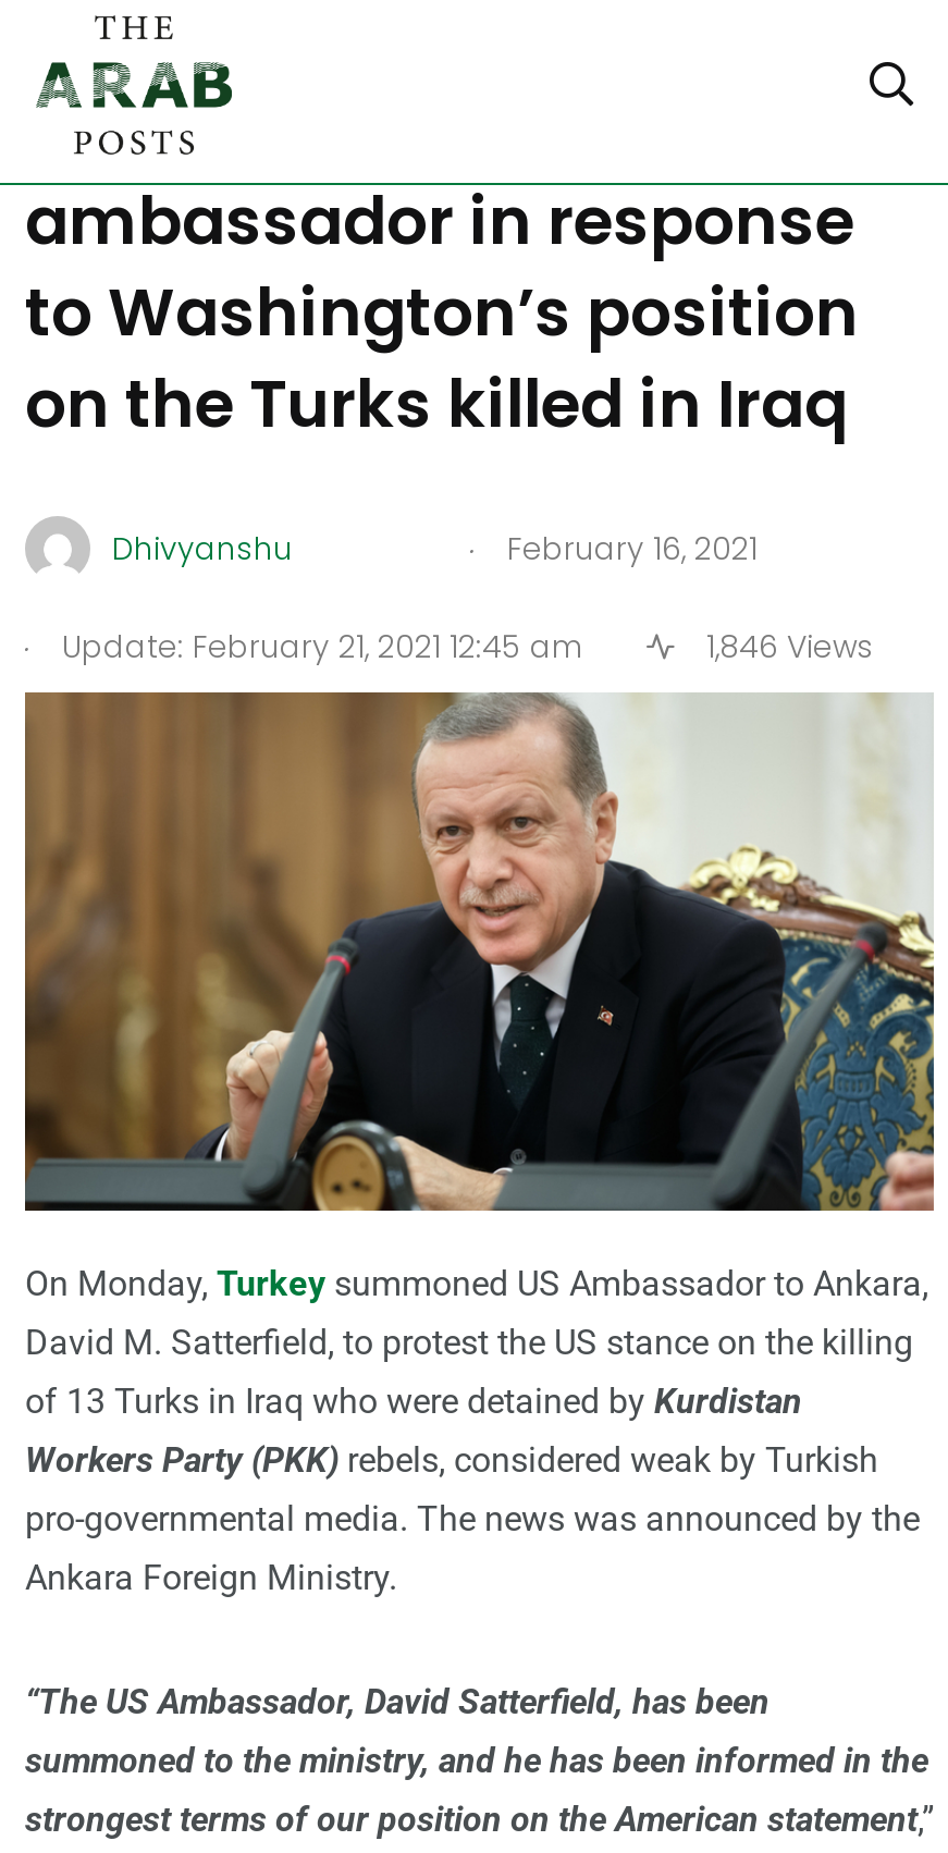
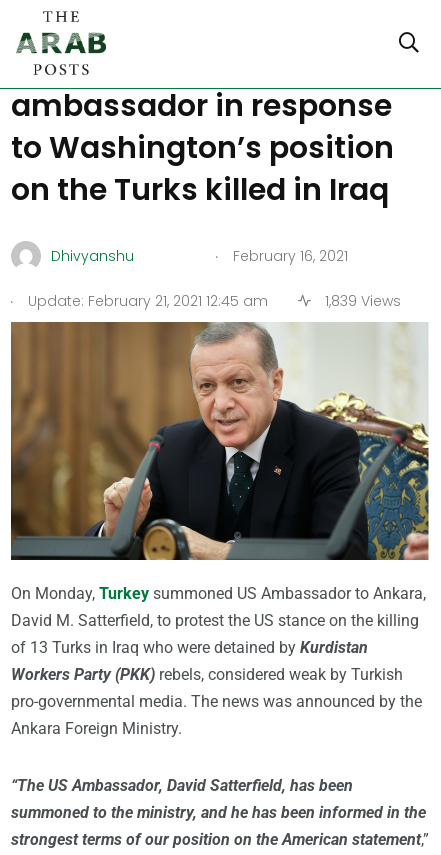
[698,625,874,668] 1,846 Views -> [320,291,400,311] 1,839 Views

